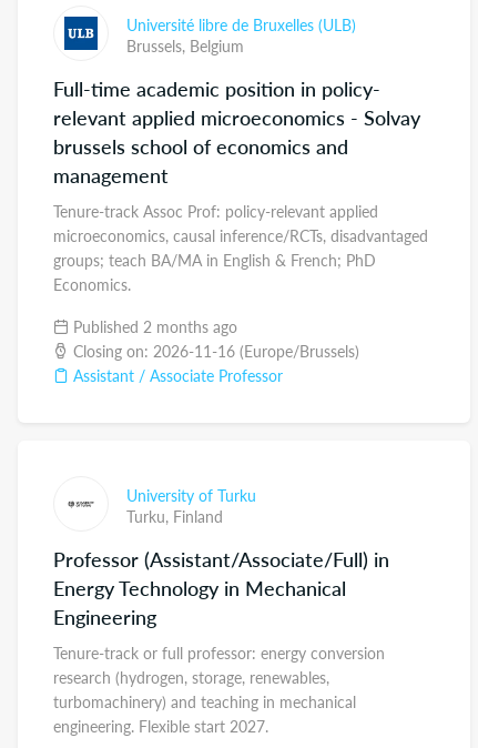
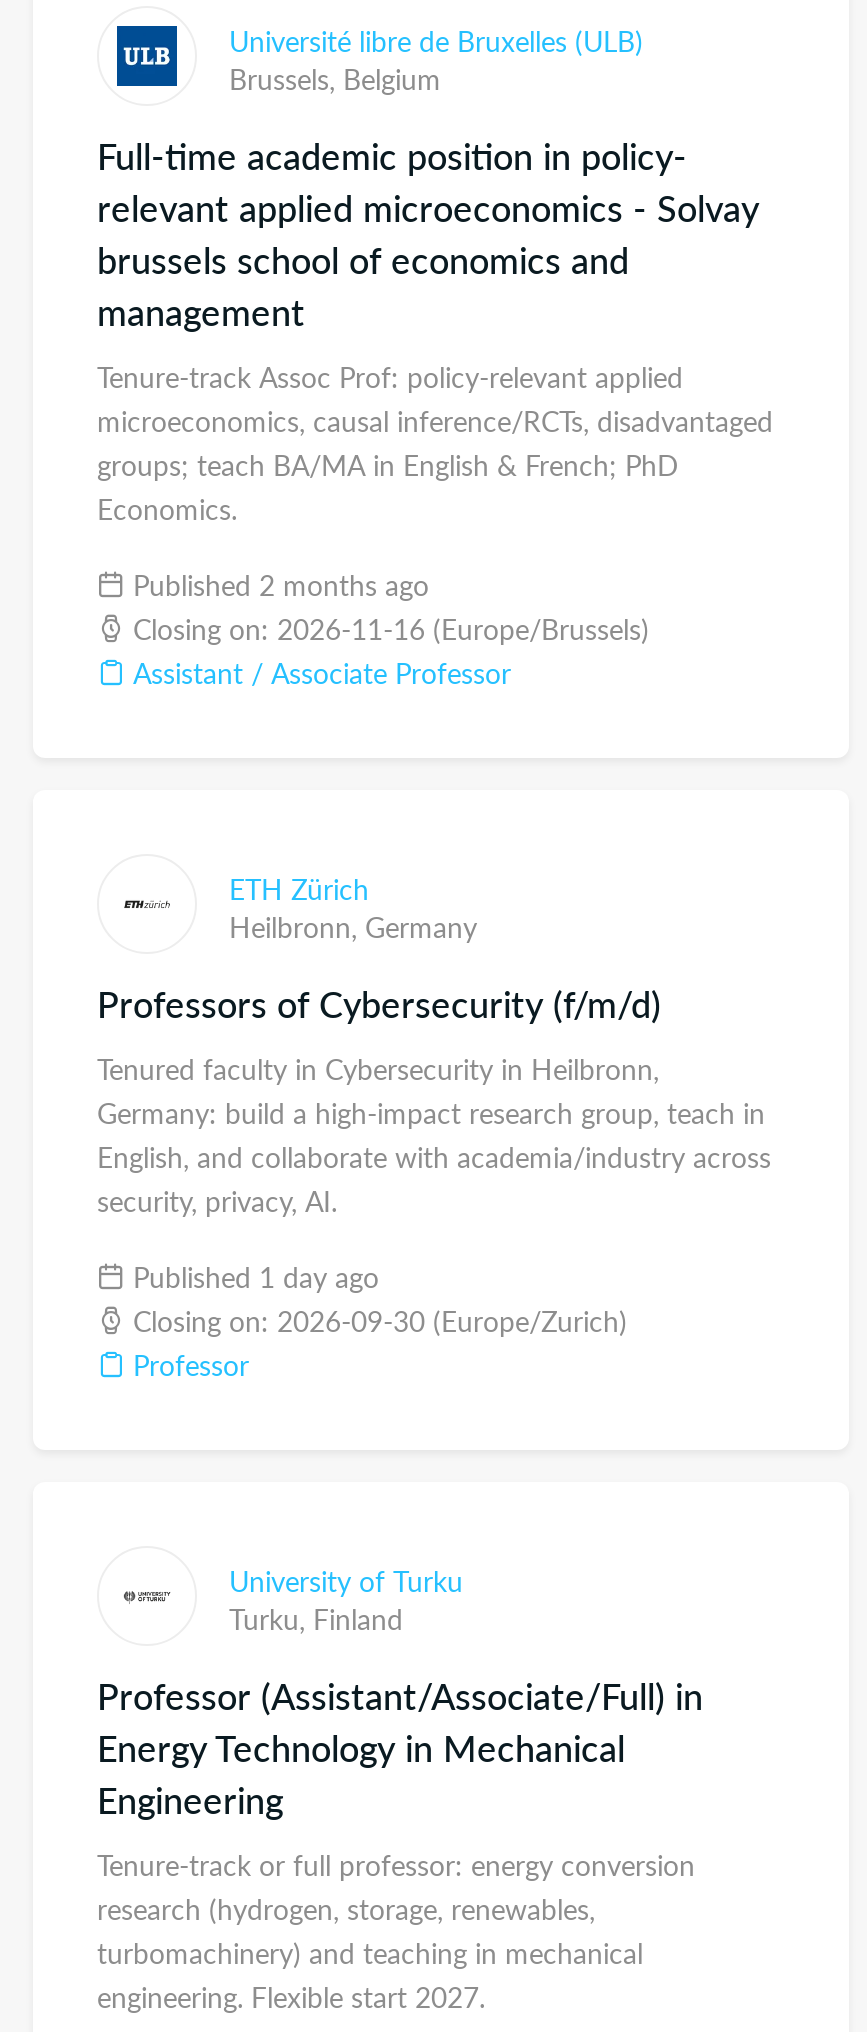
none -> [97,867,771,1384] ETH Zürich | Heilbronn, Germany | Professors of Cybersecurity (f/m/d) | Tenured faculty in Cybersecurity in Heilbronn, | Germany: build a high-impact research group, teach in | English, and collaborate with academia/industry across | security, privacy, AI. | Published 1 day ago | Closing on: 2026-09-30 (Europe/Zurich) | Professor

